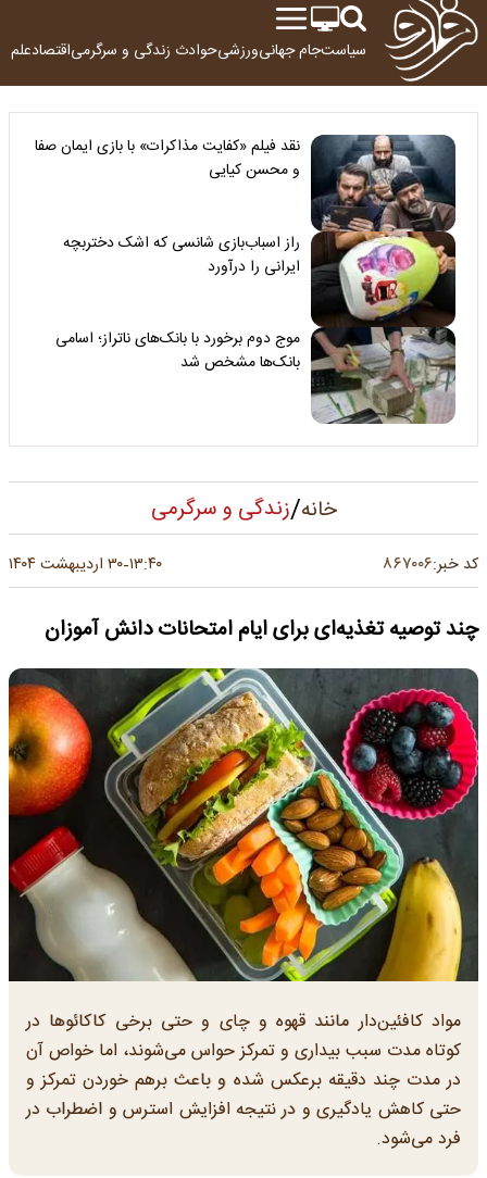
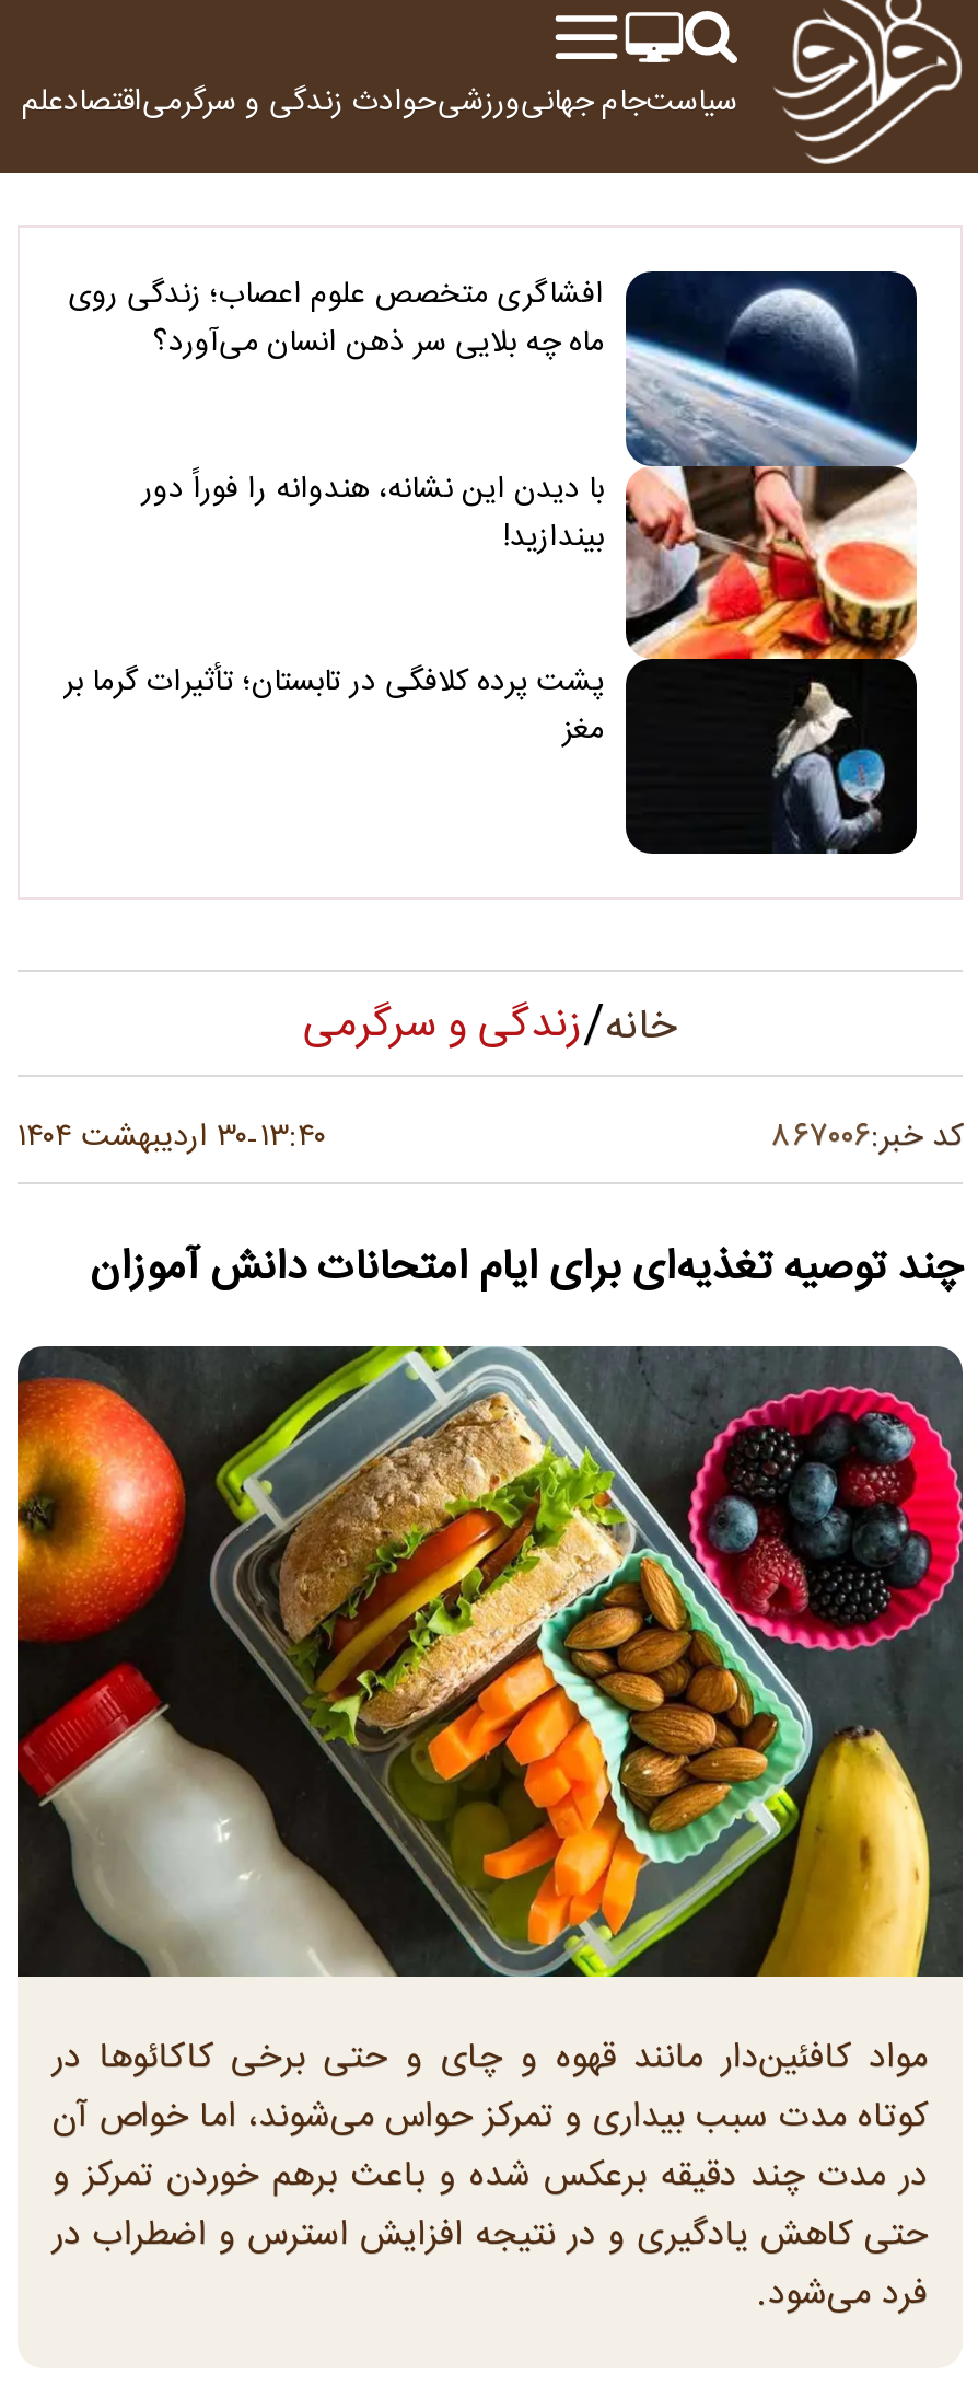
[35,134,457,425] [image] | نقد فیلم «کفایت مذاکرات» با بازی ایمان صفا | و محسن کیایی -> [68,269,919,856] [image] | افشاگری متخصص علوم اعصاب؛ زندگی روی | ماه چه بلایی سر ذهن انسان می‌آورد؟
[63,230,300,279] راز اسباب‌بازی شانسی که اشک دختربچه | ایرانی را درآورد -> [142,463,604,562] با دیدن این نشانه، هندوانه را فوراً دور | بیندازید!
[55,326,300,375] موج دوم برخورد با بانک‌های ناتراز؛ اسامی | بانک‌ها مشخص شد -> [63,658,604,756] پشت پرده کلافگی در تابستان؛ تأثیرات گرما بر | مغز

